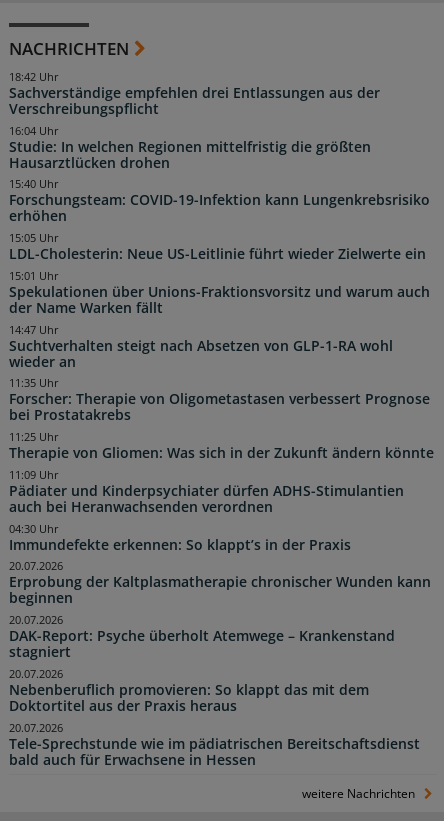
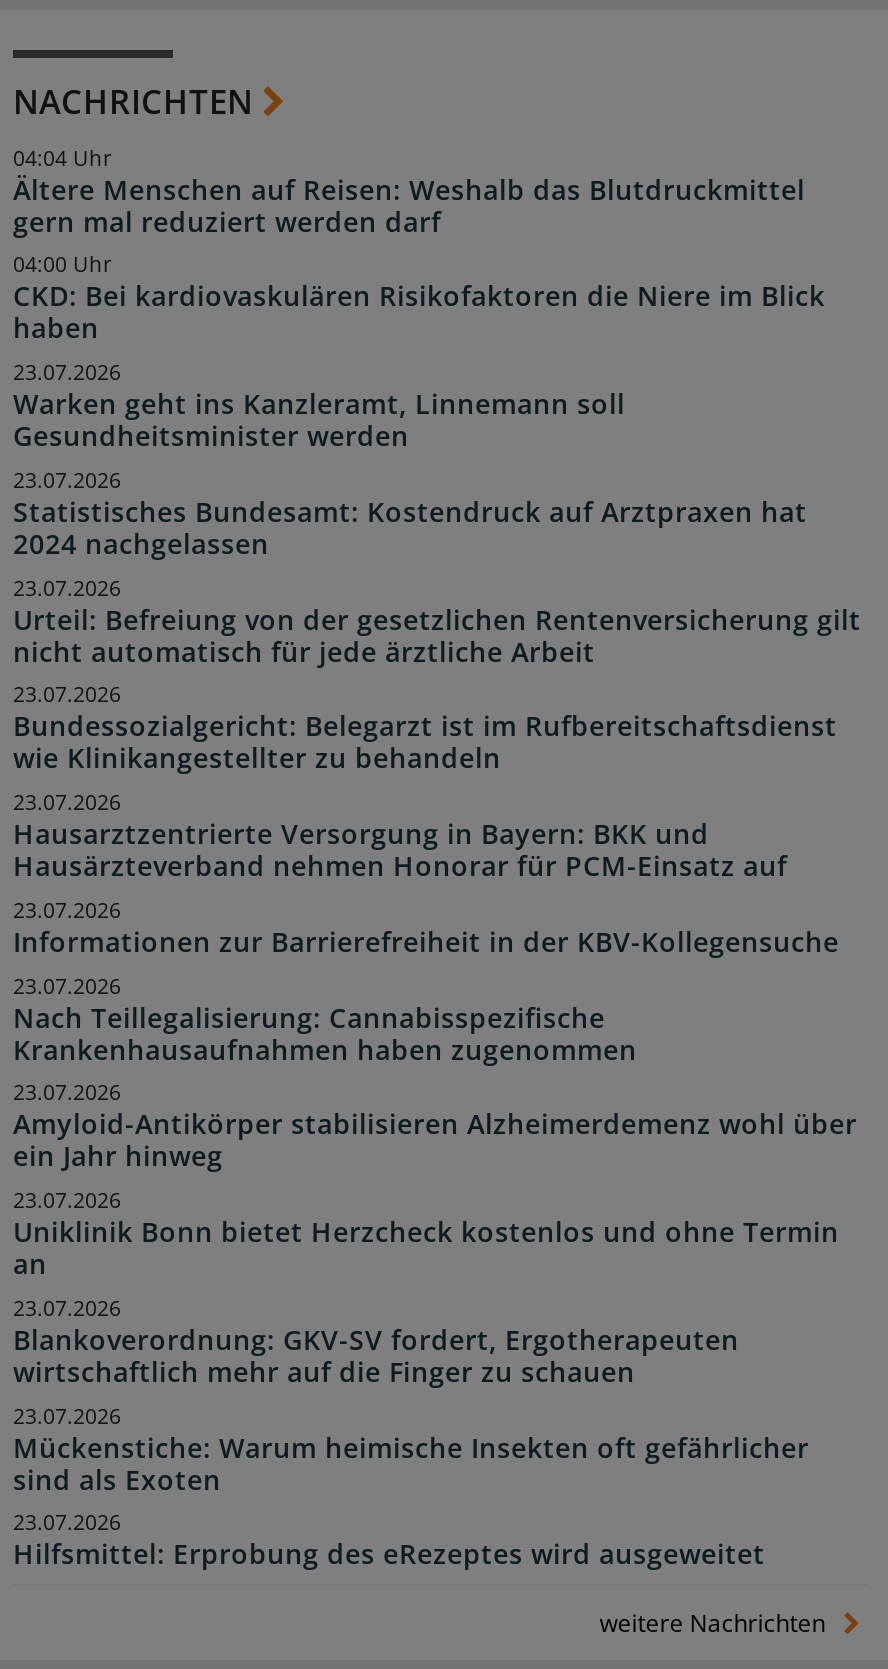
[9,70,59,84] 18:42 Uhr -> [13,143,113,171] 04:04 Uhr
[9,84,380,118] Sachverständige empfehlen drei Entlassungen aus der | Verschreibungspflicht -> [13,171,805,239] Ältere Menschen auf Reisen: Weshalb das Blutdruckmittel | gern mal reduziert werden darf
[9,123,59,137] 16:04 Uhr -> [13,250,113,278] 04:00 Uhr
[9,137,371,171] Studie: In welchen Regionen mittelfristig die größten | Hausarztlücken drohen -> [13,278,825,346] CKD: Bei kardiovaskulären Risikofaktoren die Niere im Blick | haben
[9,177,59,191] 15:40 Uhr -> [13,358,121,386] 23.07.2026
[9,191,430,225] Forschungsteam: COVID-19-Infektion kann Lungenkrebsrisiko | erhöhen -> [13,386,625,454] Warken geht ins Kanzleramt, Linnemann soll | Gesundheitsminister werden
[9,231,59,245] 15:05 Uhr -> [13,465,121,493] 23.07.2026
[9,245,426,263] LDL-Cholesterin: Neue US-Leitlinie führt wieder Zielwerte ein -> [13,493,807,561] Statistisches Bundesamt: Kostendruck auf Arztpraxen hat | 2024 nachgelassen
[9,269,59,283] 15:01 Uhr -> [13,573,121,601] 23.07.2026
[9,283,430,317] Spekulationen über Unions-Fraktionsvorsitz und warum auch | der Name Warken fällt -> [13,601,861,669] Urteil: Befreiung von der gesetzlichen Rentenversicherung gilt | nicht automatisch für jede ärztliche Arbeit
[9,322,59,336] 14:47 Uhr -> [13,680,121,708] 23.07.2026
[9,336,393,370] Suchtverhalten steigt nach Absetzen von GLP-1-RA wohl | wieder an -> [13,708,837,776] Bundessozialgericht: Belegarzt ist im Rufbereitschaftsdienst | wie Klinikangestellter zu behandeln
[9,376,59,390] 11:35 Uhr -> [13,788,121,816] 23.07.2026
[9,390,430,424] Forscher: Therapie von Oligometastasen verbessert Prognose | bei Prostatakrebs -> [13,816,787,884] Hausarztzentrierte Versorgung in Bayern: BKK und | Hausärzteverband nehmen Honorar für PCM-Einsatz auf
[9,430,59,444] 11:25 Uhr -> [13,895,121,923] 23.07.2026
[9,444,434,462] Therapie von Gliomen: Was sich in der Zukunft ändern könnte -> [13,923,839,959] Informationen zur Barrierefreiheit in der KBV-Kollegensuche
[9,468,59,482] 11:09 Uhr -> [13,971,121,999] 23.07.2026
[9,482,404,516] Pädiater und Kinderpsychiater dürfen ADHS-Stimulantien | auch bei Heranwachsenden verordnen -> [13,999,637,1067] Nach Teillegalisierung: Cannabisspezifische | Krankenhausaufnahmen haben zugenommen
[9,521,59,535] 04:30 Uhr -> [13,1078,121,1106] 23.07.2026
[9,535,351,553] Immundefekte erkennen: So klappt’s in der Praxis -> [13,1106,857,1174] Amyloid-Antikörper stabilisieren Alzheimerdemenz wohl über | ein Jahr hinweg
[9,559,63,573] 20.07.2026 -> [13,1186,121,1214] 23.07.2026
[9,573,431,607] Erprobung der Kaltplasmatherapie chronischer Wunden kann | beginnen -> [13,1214,839,1282] Uniklinik Bonn bietet Herzcheck kostenlos und ohne Termin | an
[9,613,63,627] 20.07.2026 -> [13,1293,121,1321] 23.07.2026
[9,627,395,661] DAK-Report: Psyche überholt Atemwege – Krankenstand | stagniert -> [13,1321,739,1389] Blankoverordnung: GKV-SV fordert, Ergotherapeuten | wirtschaftlich mehr auf die Finger zu schauen
[9,667,63,681] 20.07.2026 -> [13,1401,121,1429] 23.07.2026
[9,681,369,715] Nebenberuflich promovieren: So klappt das mit dem | Doktortitel aus der Praxis heraus -> [13,1429,809,1497] Mückenstiche: Warum heimische Insekten oft gefährlicher | sind als Exoten
[9,720,63,734] 20.07.2026 -> [13,1508,121,1536] 23.07.2026
[9,734,420,768] Tele-Sprechstunde wie im pädiatrischen Bereitschaftsdienst | bald auch für Erwachsene in Hessen -> [13,1536,765,1572] Hilfsmittel: Erprobung des eRezeptes wird ausgeweitet

